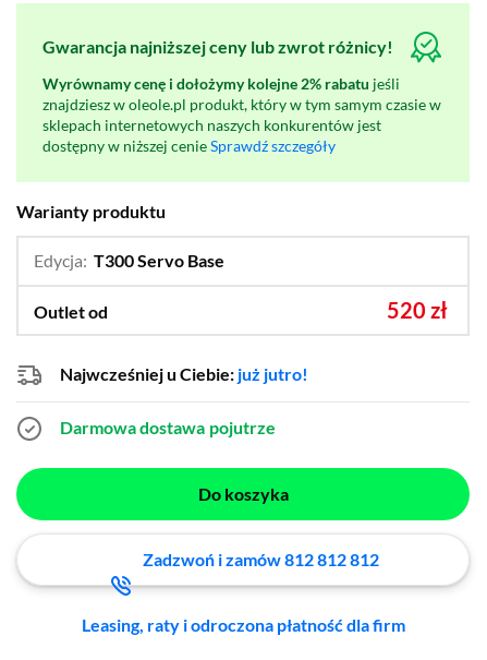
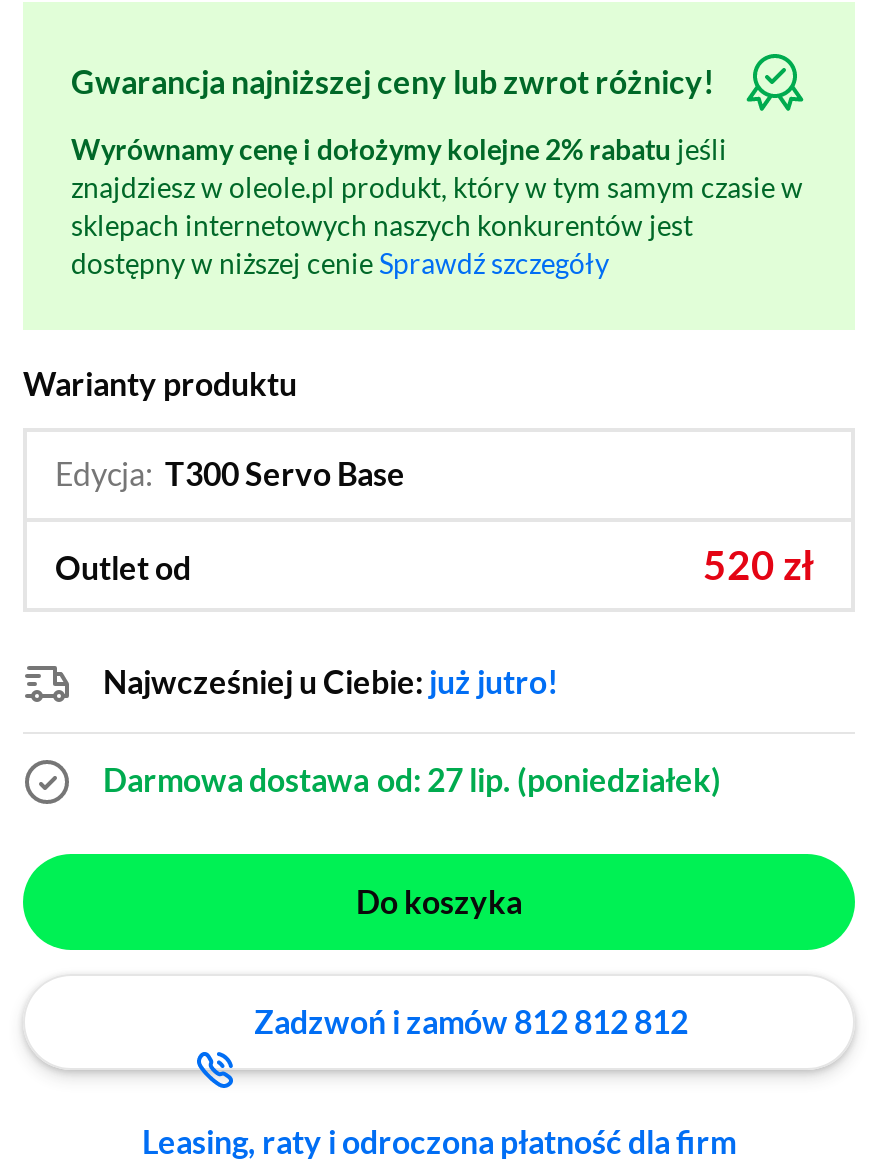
[60,416,276,437] Darmowa dostawa pojutrze -> [103,759,721,797] Darmowa dostawa od: 27 lip. (poniedziałek)

